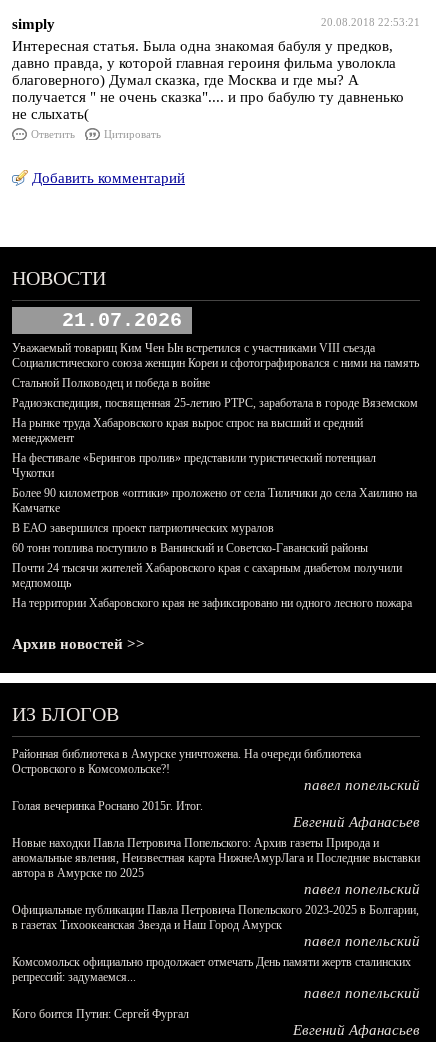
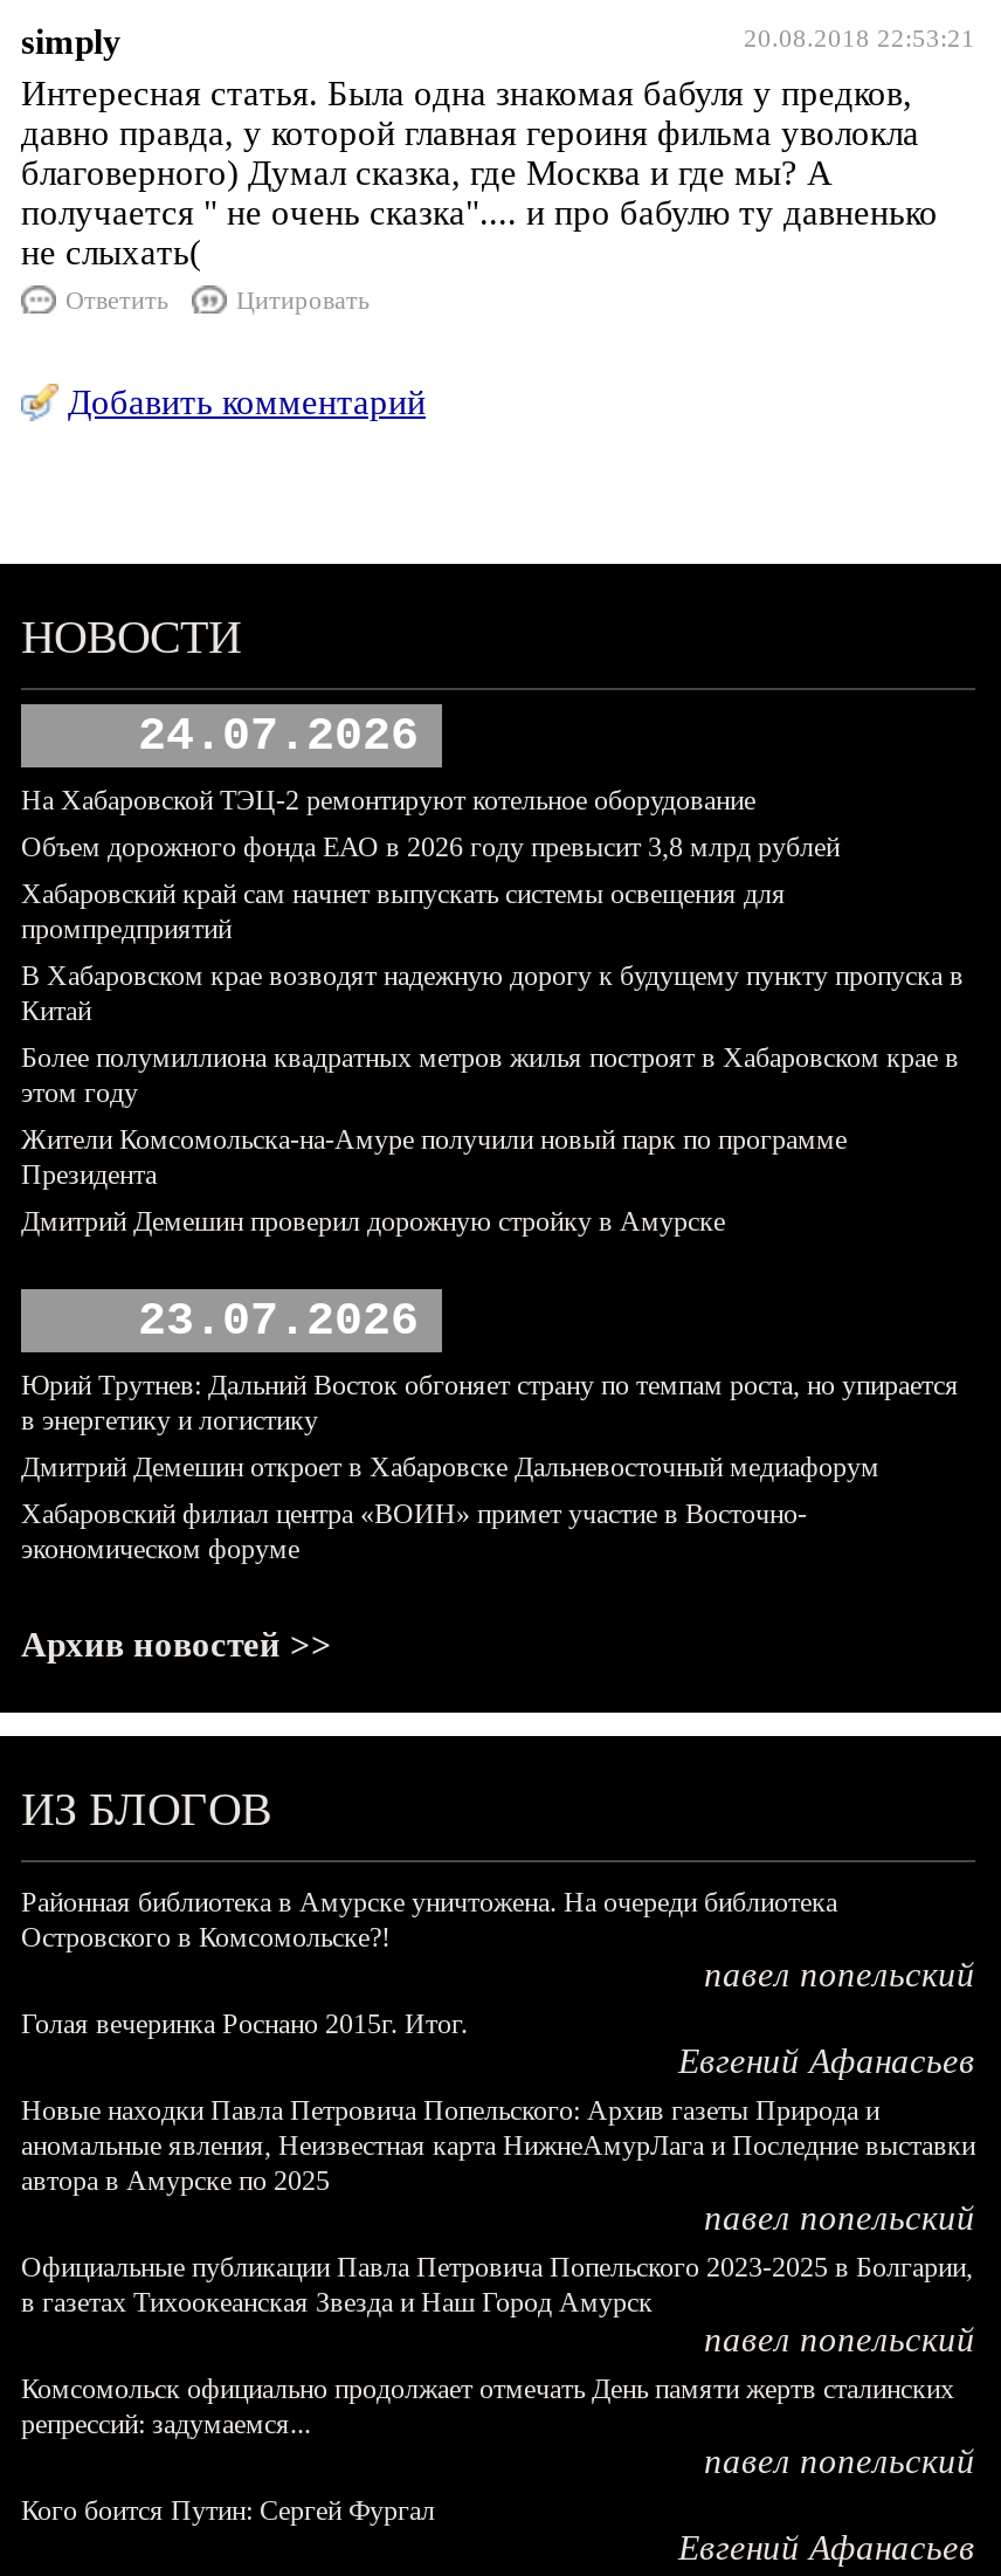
[12,309,419,610] 21.07.2026 | Уважаемый товарищ Ким Чен Ын встретился с участниками VIII съезда | Социалистического союза женщин Кореи и сфотографировался с ними на память | Стальной Полководец и победа в войне | Радиоэкспедиция, посвященная 25-летию РТРС, заработала в городе Вяземском | На рынке труда Хабаровского края вырос спрос на высший и средний | менеджмент | На фестивале «Берингов пролив» представили туристический потенциал | Чукотки | Более 90 километров «оптики» проложено от села Тиличики до села Хаилино на | Камчатке | В ЕАО завершился проект патриотических муралов | 60 тонн топлива поступило в Ванинский и Советско-Гаванский районы | Почти 24 тысячи жителей Хабаровского края с сахарным диабетом получили | медпомощь | На территории Хабаровского края не зафиксировано ни одного лесного пожара -> [21,709,964,1565] 24.07.2026 | На Хабаровской ТЭЦ-2 ремонтируют котельное оборудование | Объем дорожного фонда ЕАО в 2026 году превысит 3,8 млрд рублей | Хабаровский край сам начнет выпускать системы освещения для | промпредприятий | В Хабаровском крае возводят надежную дорогу к будущему пункту пропуска в | Китай | Более полумиллиона квадратных метров жилья построят в Хабаровском крае в | этом году | Жители Комсомольска-на-Амуре получили новый парк по программе | Президента | Дмитрий Демешин проверил дорожную стройку в Амурске | 23.07.2026 | Юрий Трутнев: Дальний Восток обгоняет страну по темпам роста, но упирается | в энергетику и логистику | Дмитрий Демешин откроет в Хабаровске Дальневосточный медиафорум | Хабаровский филиал центра «ВОИН» примет участие в Восточно- | экономическом форуме

